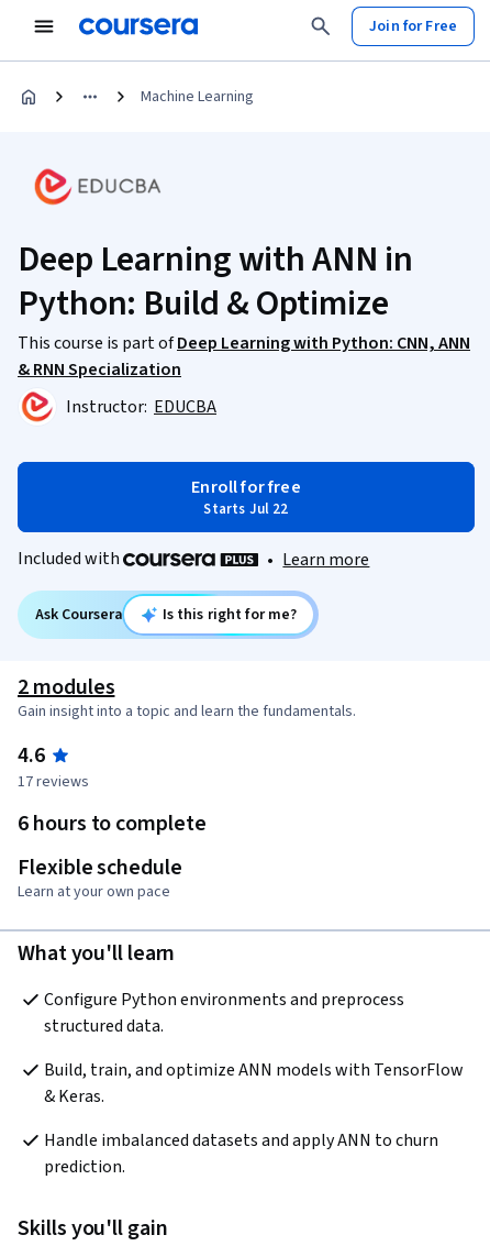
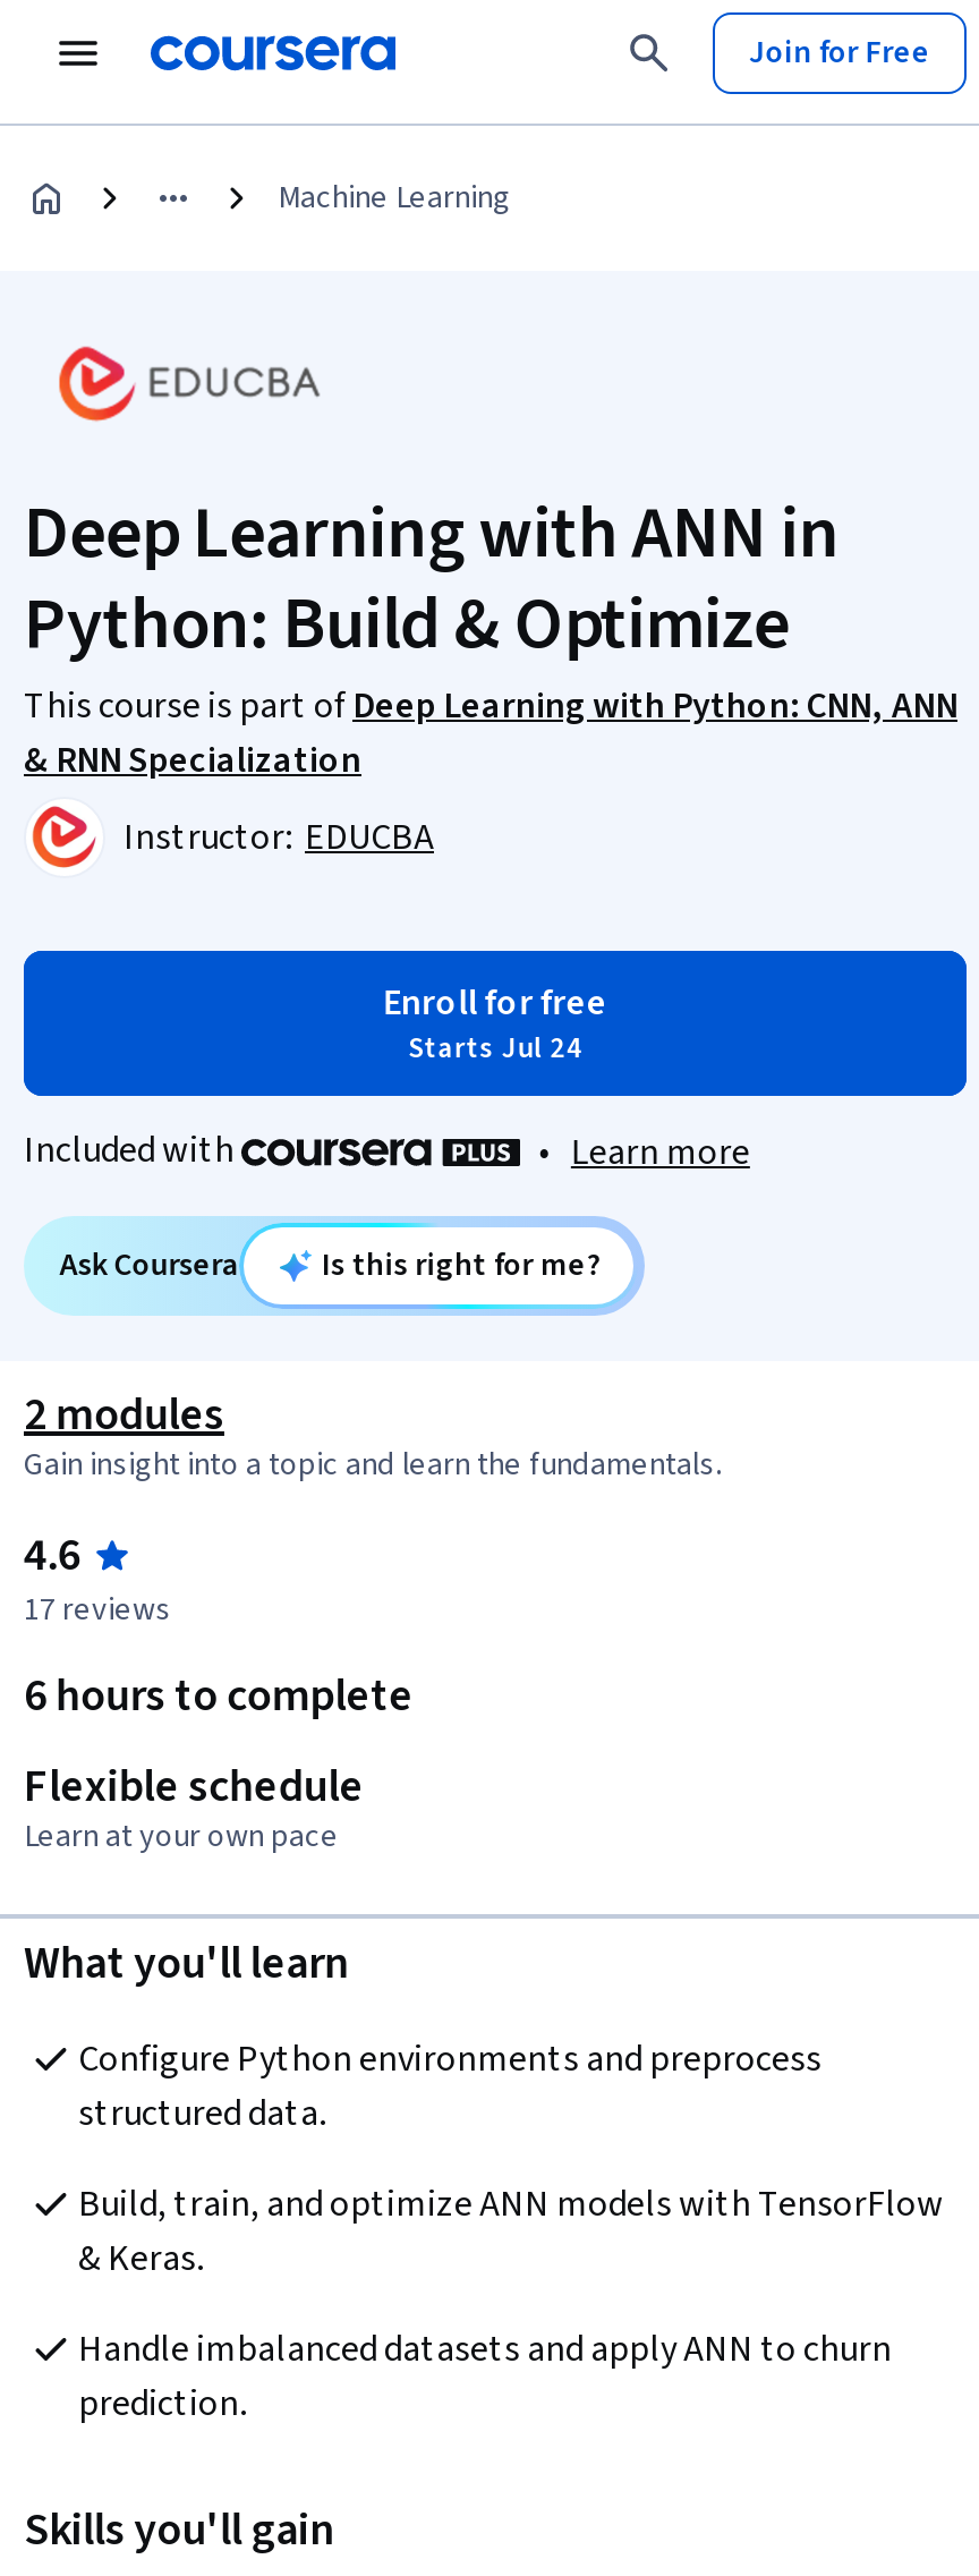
[204,499,288,519] Starts Jul 22 -> [408,1028,582,1069] Starts Jul 24

